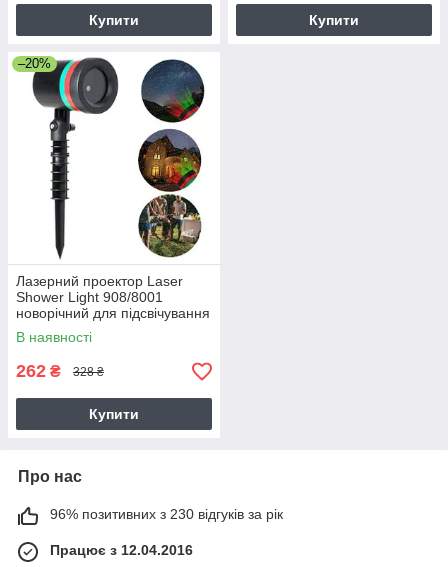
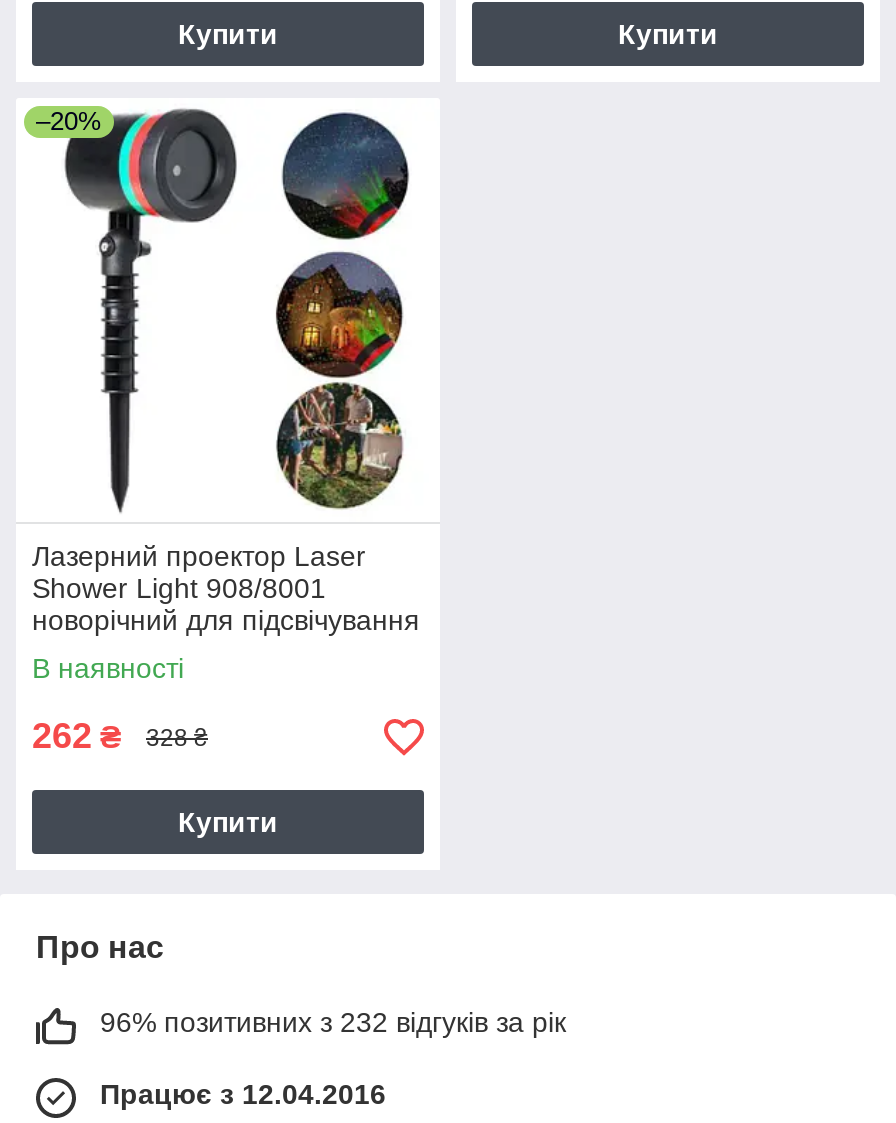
[50,506,283,522] 96% позитивних з 230 відгуків за рік -> [100,1006,566,1038] 96% позитивних з 232 відгуків за рік

